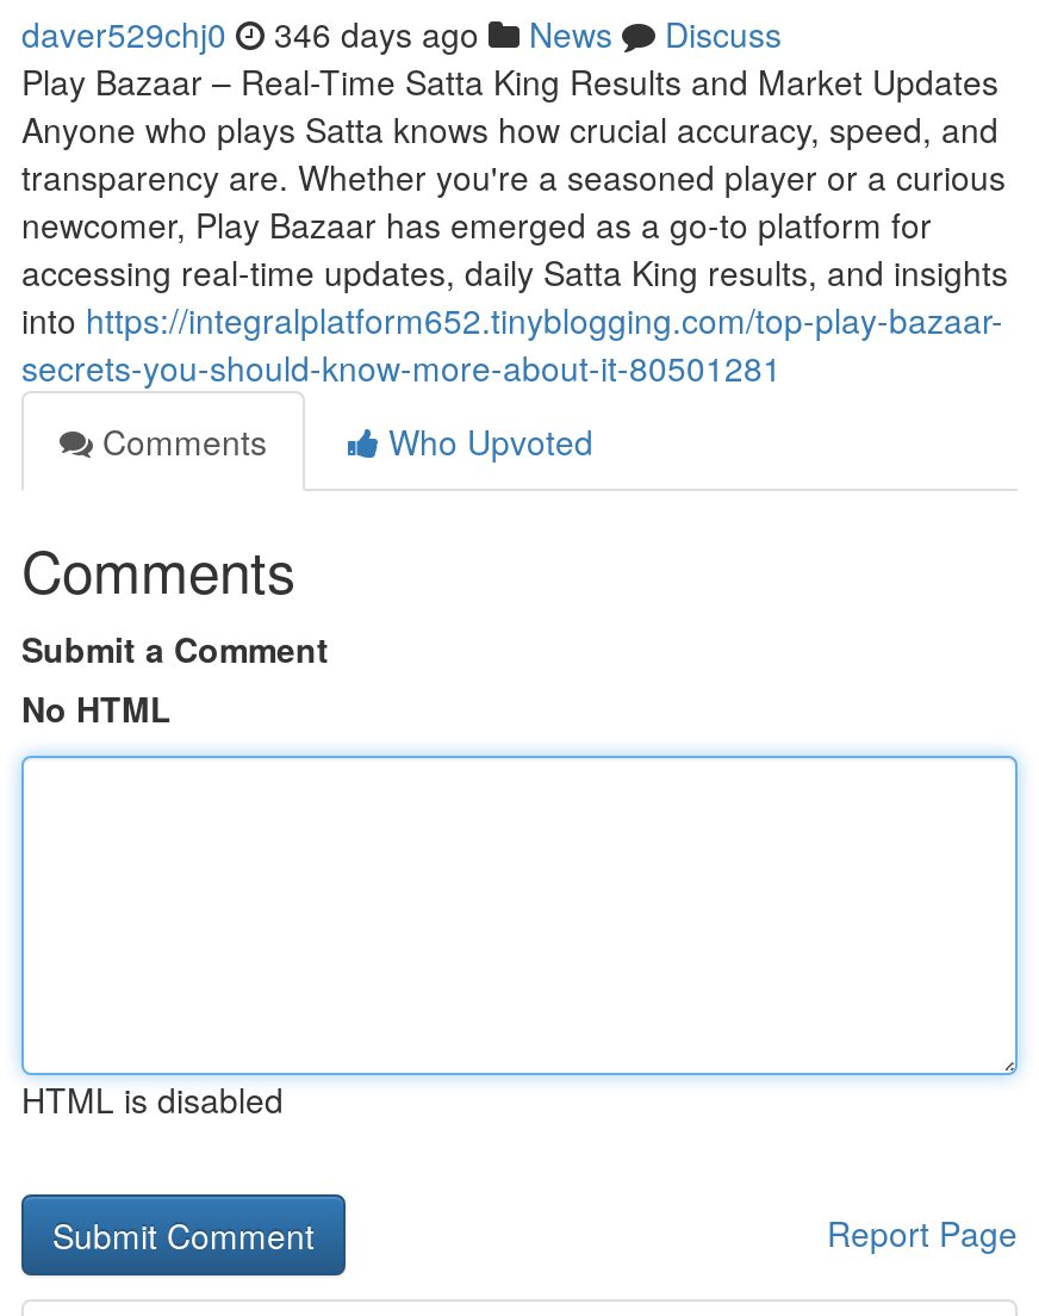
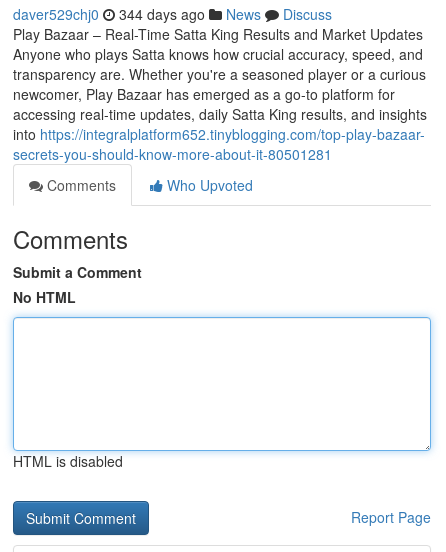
[21,10,782,57] daver529chj0 346 days ago News Discuss -> [13,4,332,24] daver529chj0 344 days ago News Discuss

